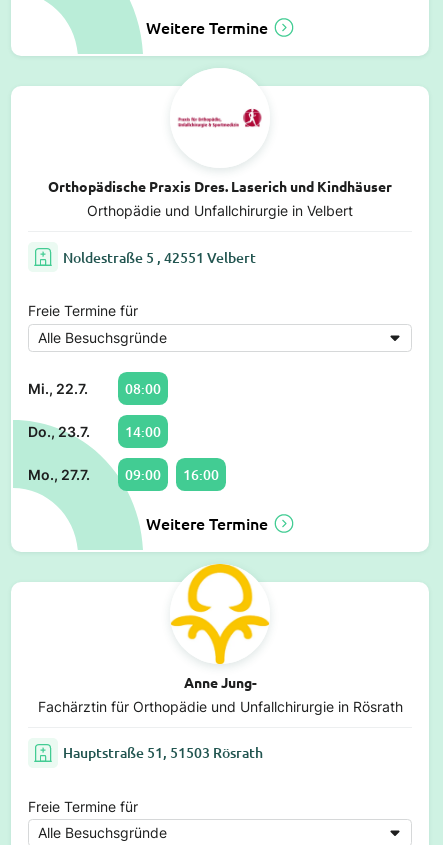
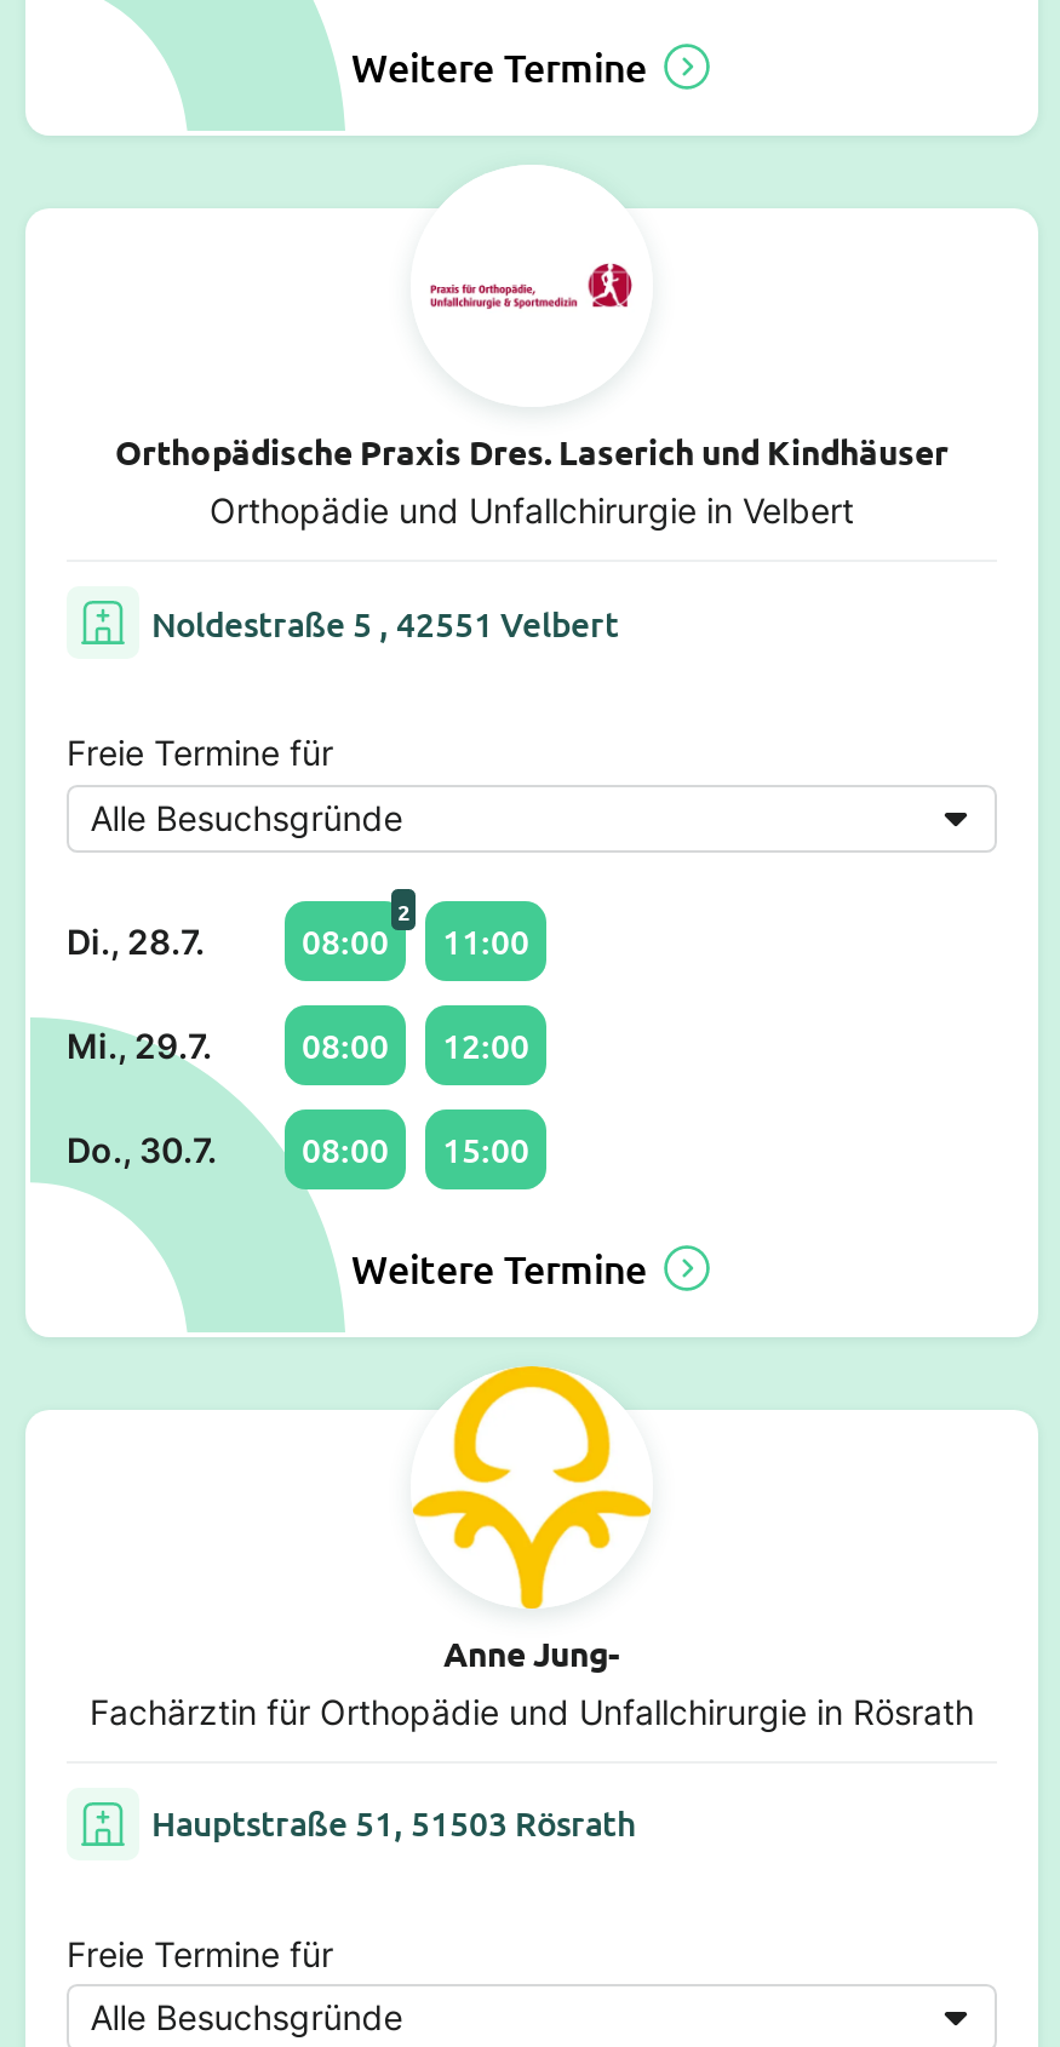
[28,379,88,396] Mi., 22.7. -> [67,919,205,961] Di., 28.7.
[28,421,219,483] Do., 23.7. | 14:00 | Mo., 27.7. | 09:00 | 16:00 -> [67,893,529,1171] 2 | 11:00 | Mi., 29.7. | 08:00 | 12:00 | Do., 30.7. | 08:00 | 15:00

